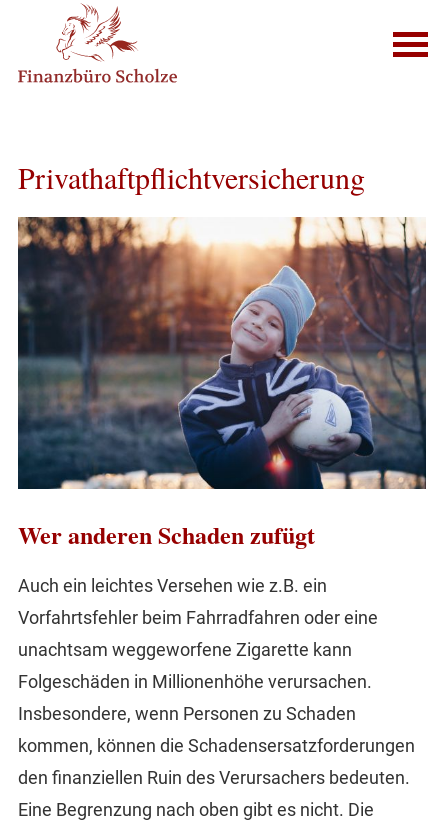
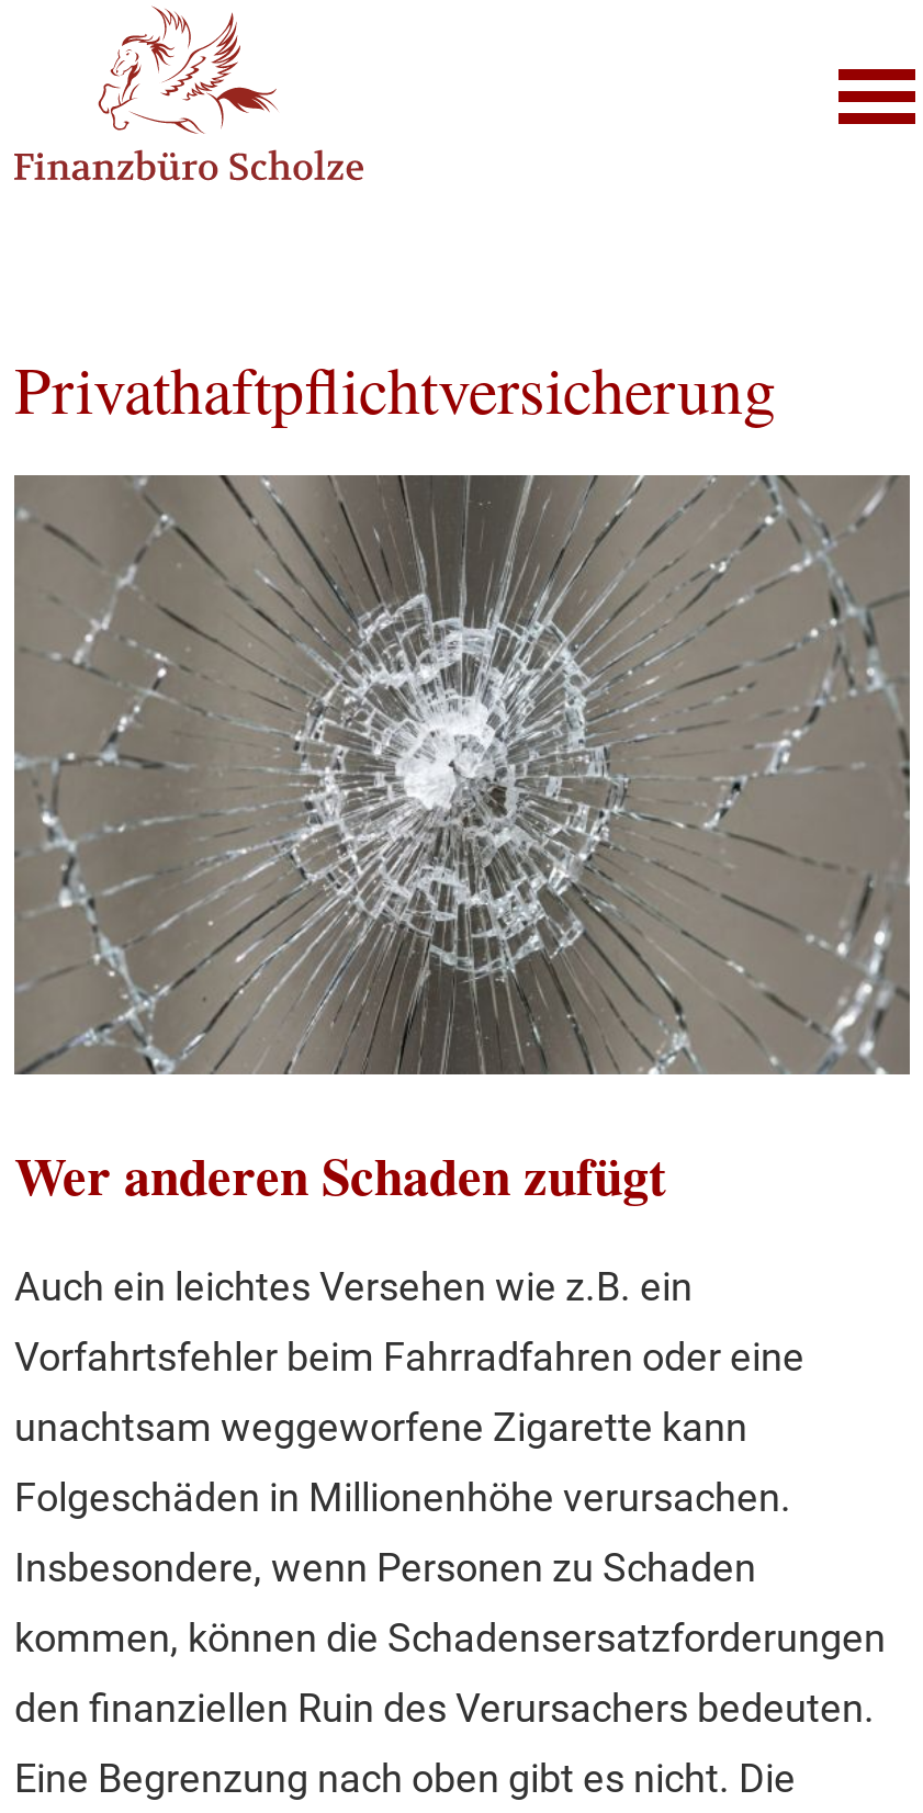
[17,217,427,490] [image] -> [12,473,912,1077] [image]

